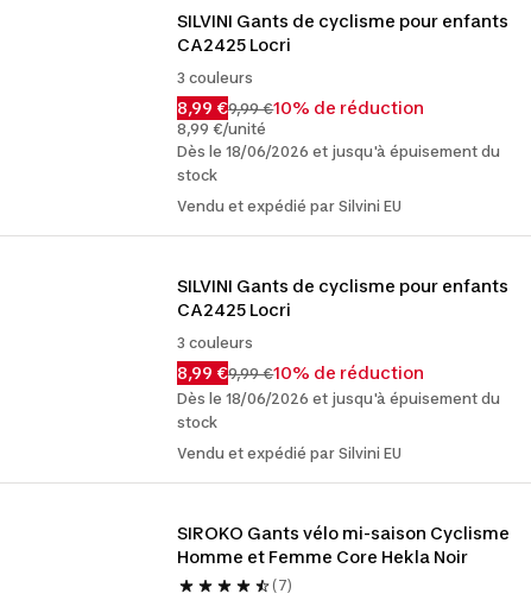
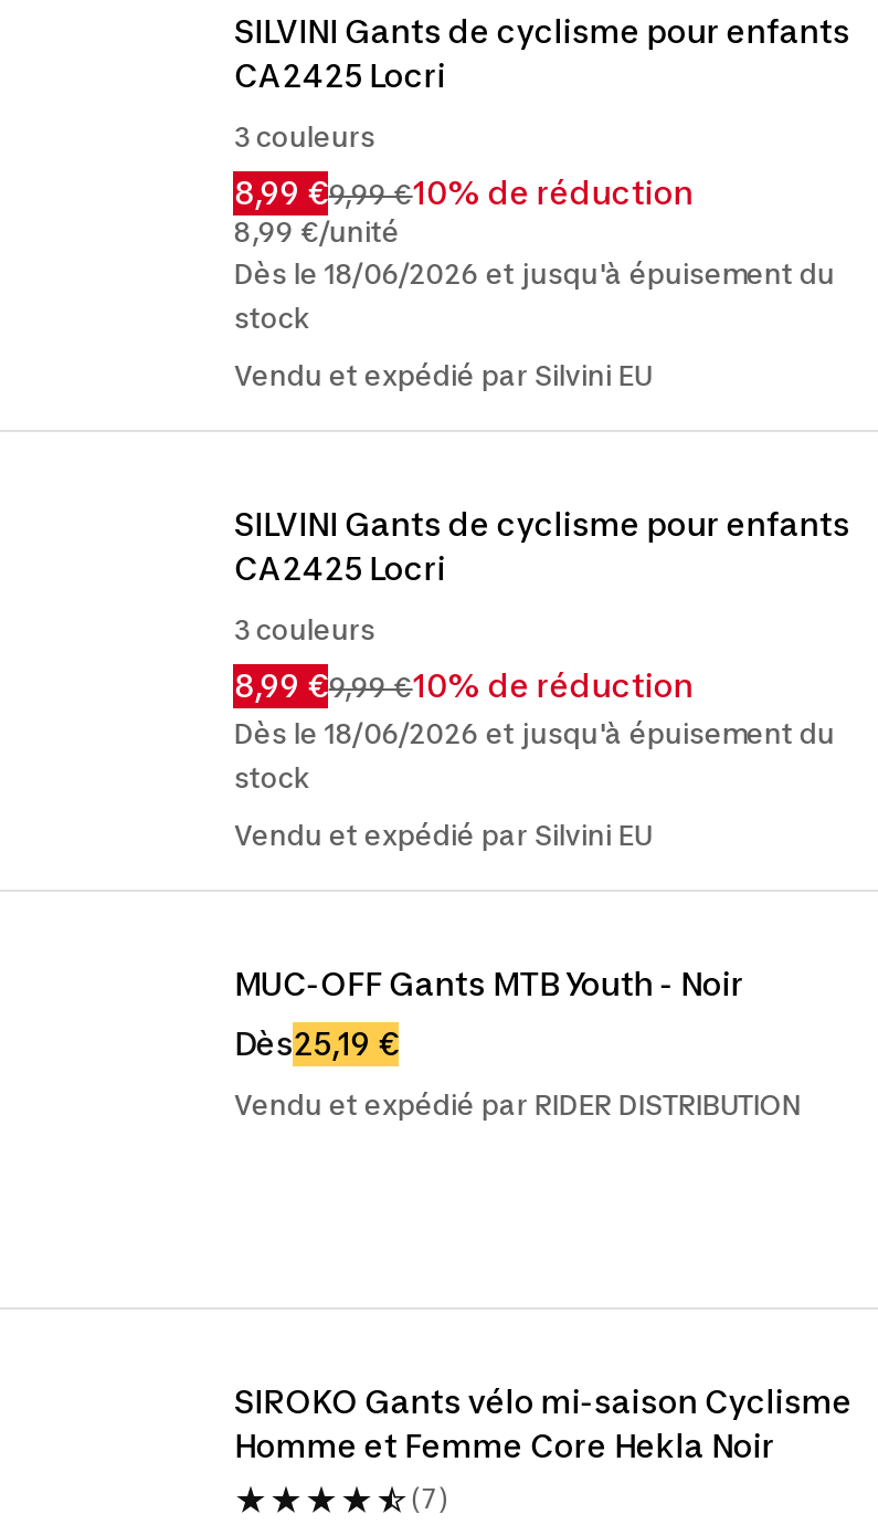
none -> [234,965,801,1122] MUC-OFF Gants MTB Youth - Noir | Dès25,19 € | Vendu et expédié par RIDER DISTRIBUTION

